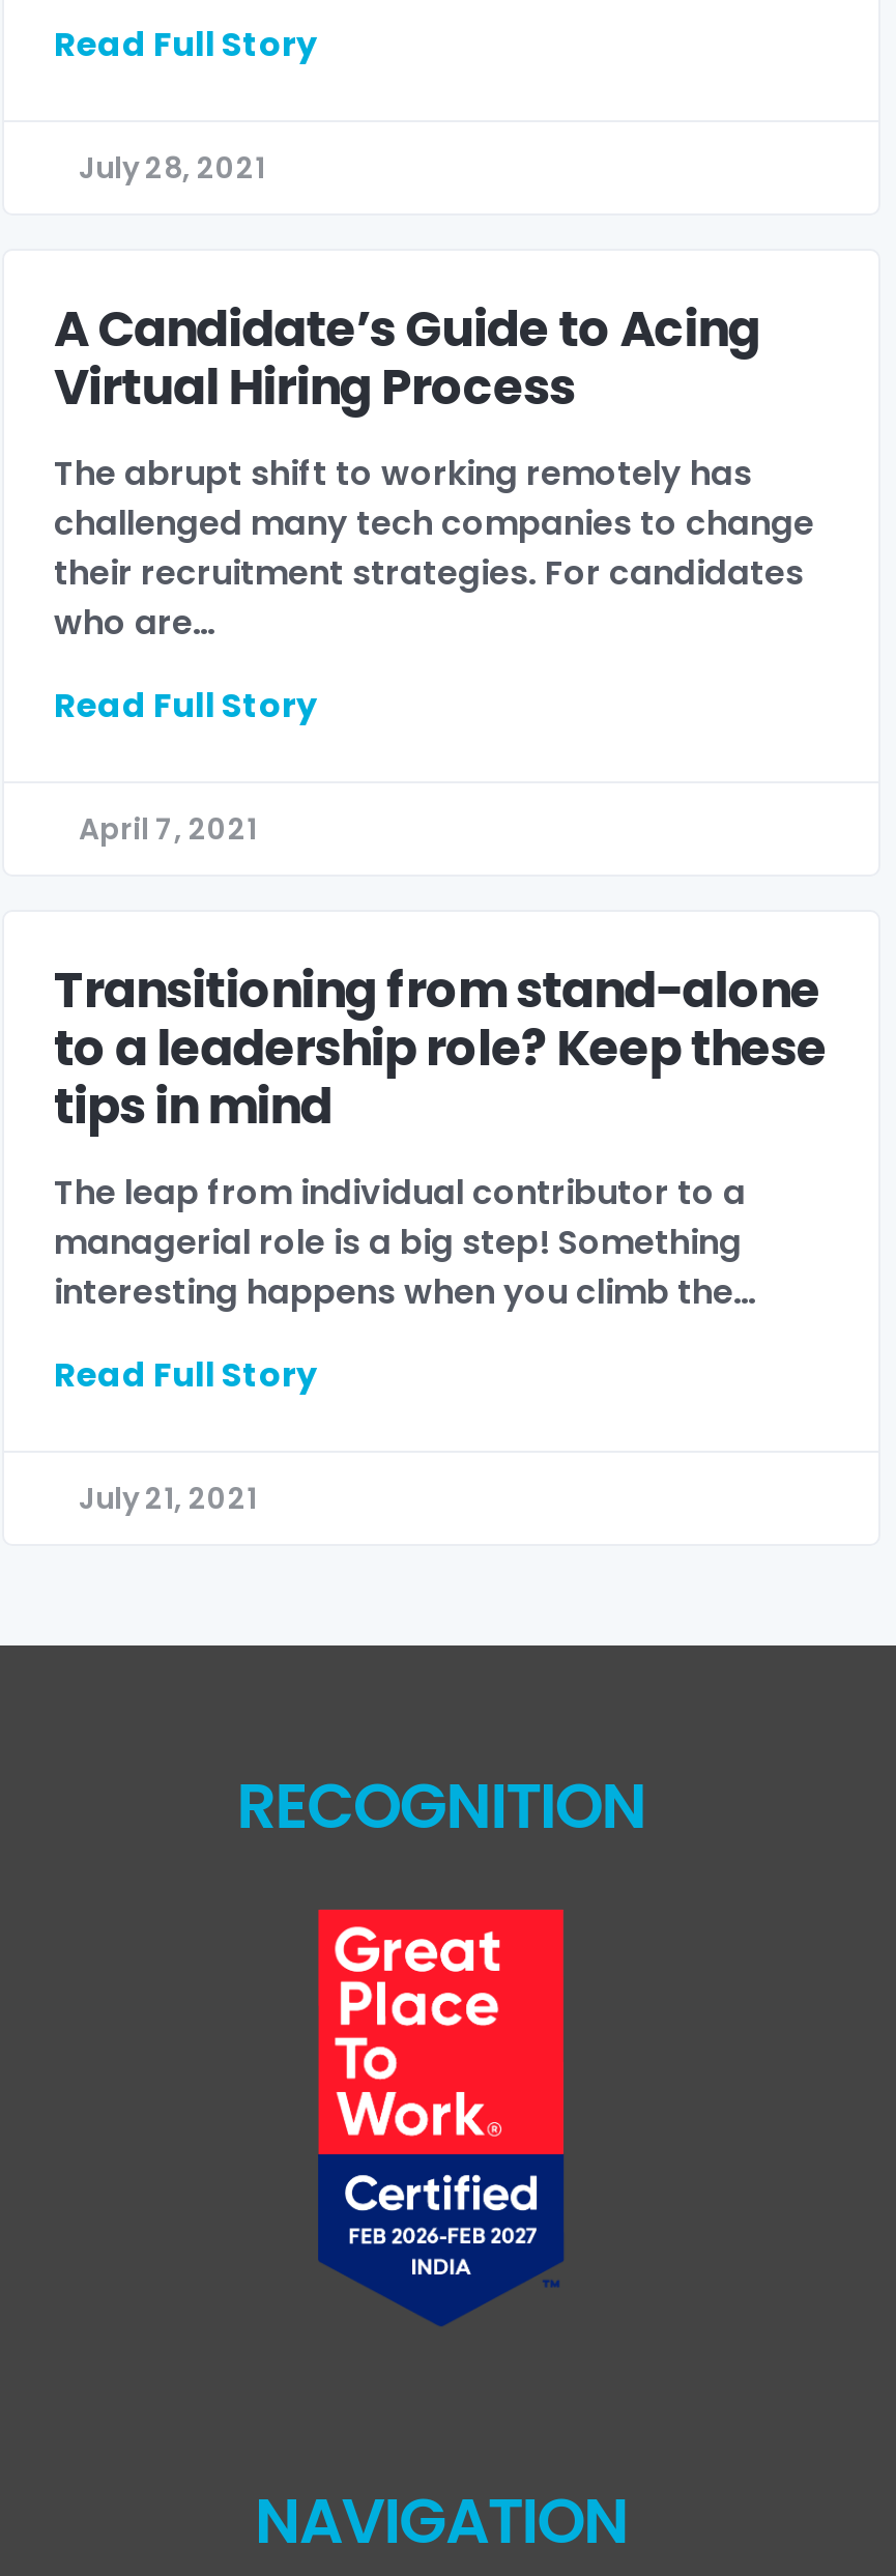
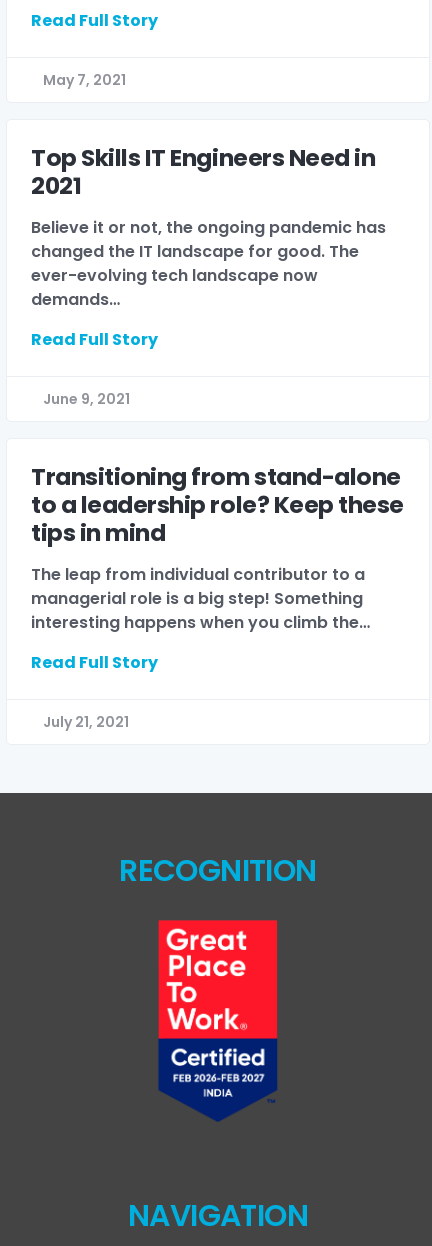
[79,148,265,189] July 28, 2021 -> [43,70,126,90] May 7, 2021
[54,295,814,647] A Candidate’s Guide to Acing | Virtual Hiring Process | The abrupt shift to working remotely has | challenged many tech companies to change | their recruitment strategies. For candidates | who are… -> [31,141,386,311] Top Skills IT Engineers Need in | 2021 | Believe it or not, the ongoing pandemic has | changed the IT landscape for good. The | ever-evolving tech landscape now | demands…
[79,809,257,850] April 7, 2021 -> [43,389,130,409] June 9, 2021

